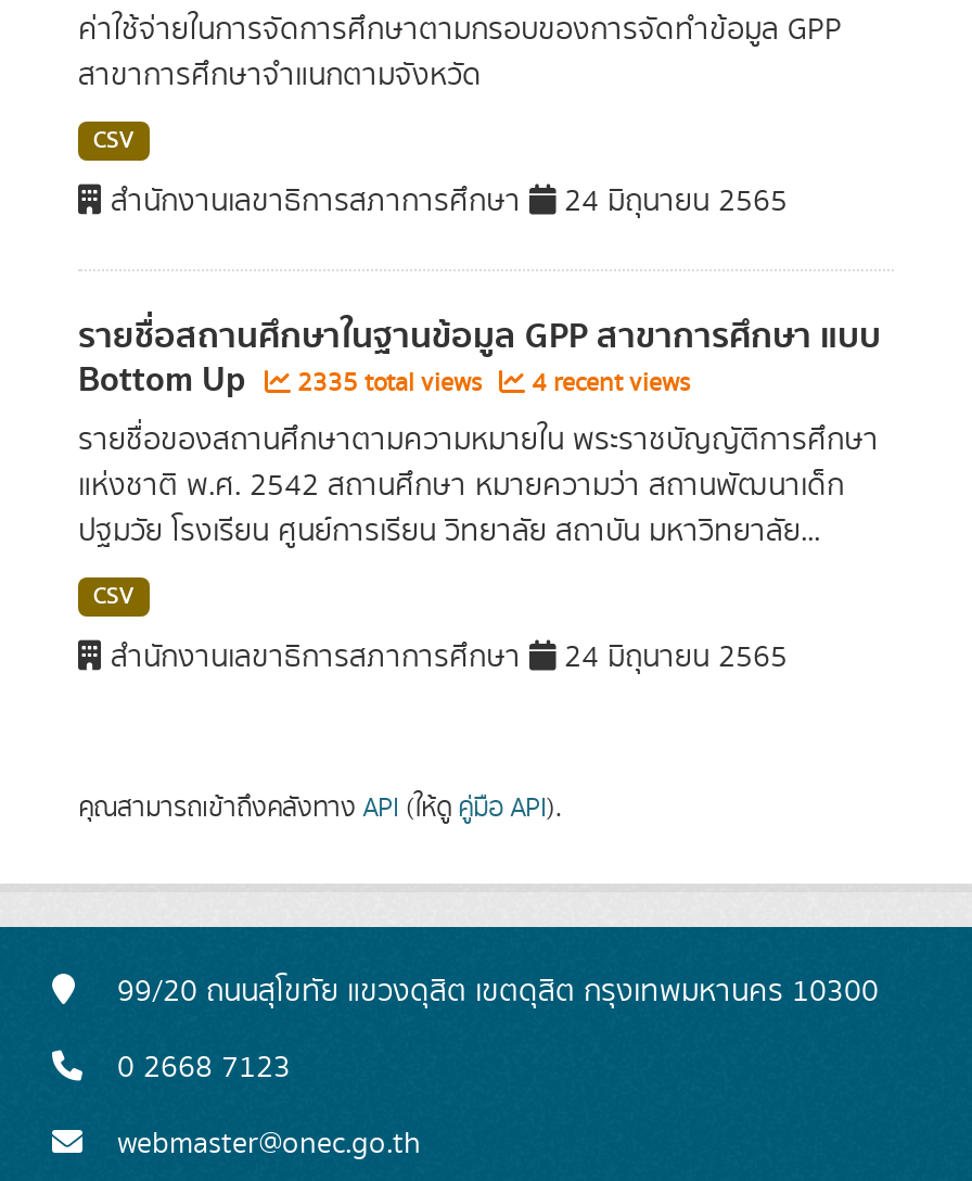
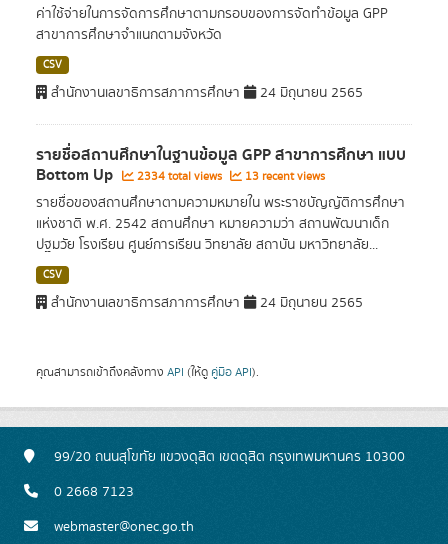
[291,365,488,402] 2335 total views -> [134,168,225,185] 2334 total views
[525,365,690,402] 4 recent views -> [242,168,325,185] 13 recent views

